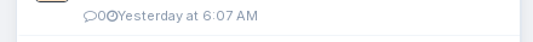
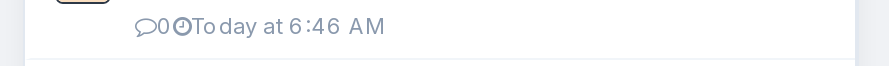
[118,7,258,24] Yesterday at 6:07 AM -> [191,12,385,40] Today at 6:46 AM

